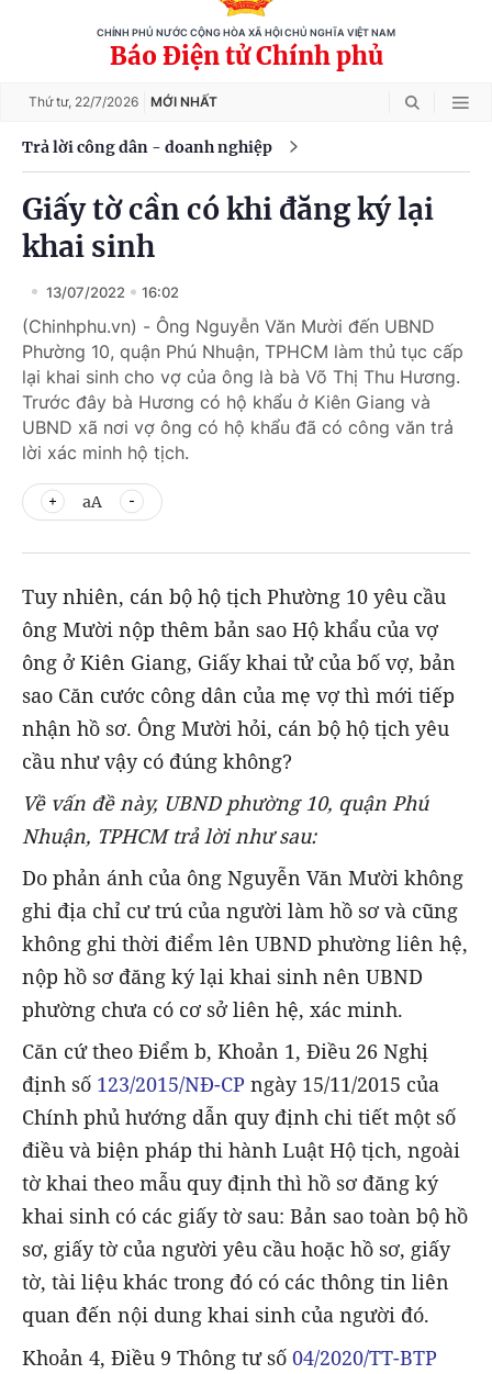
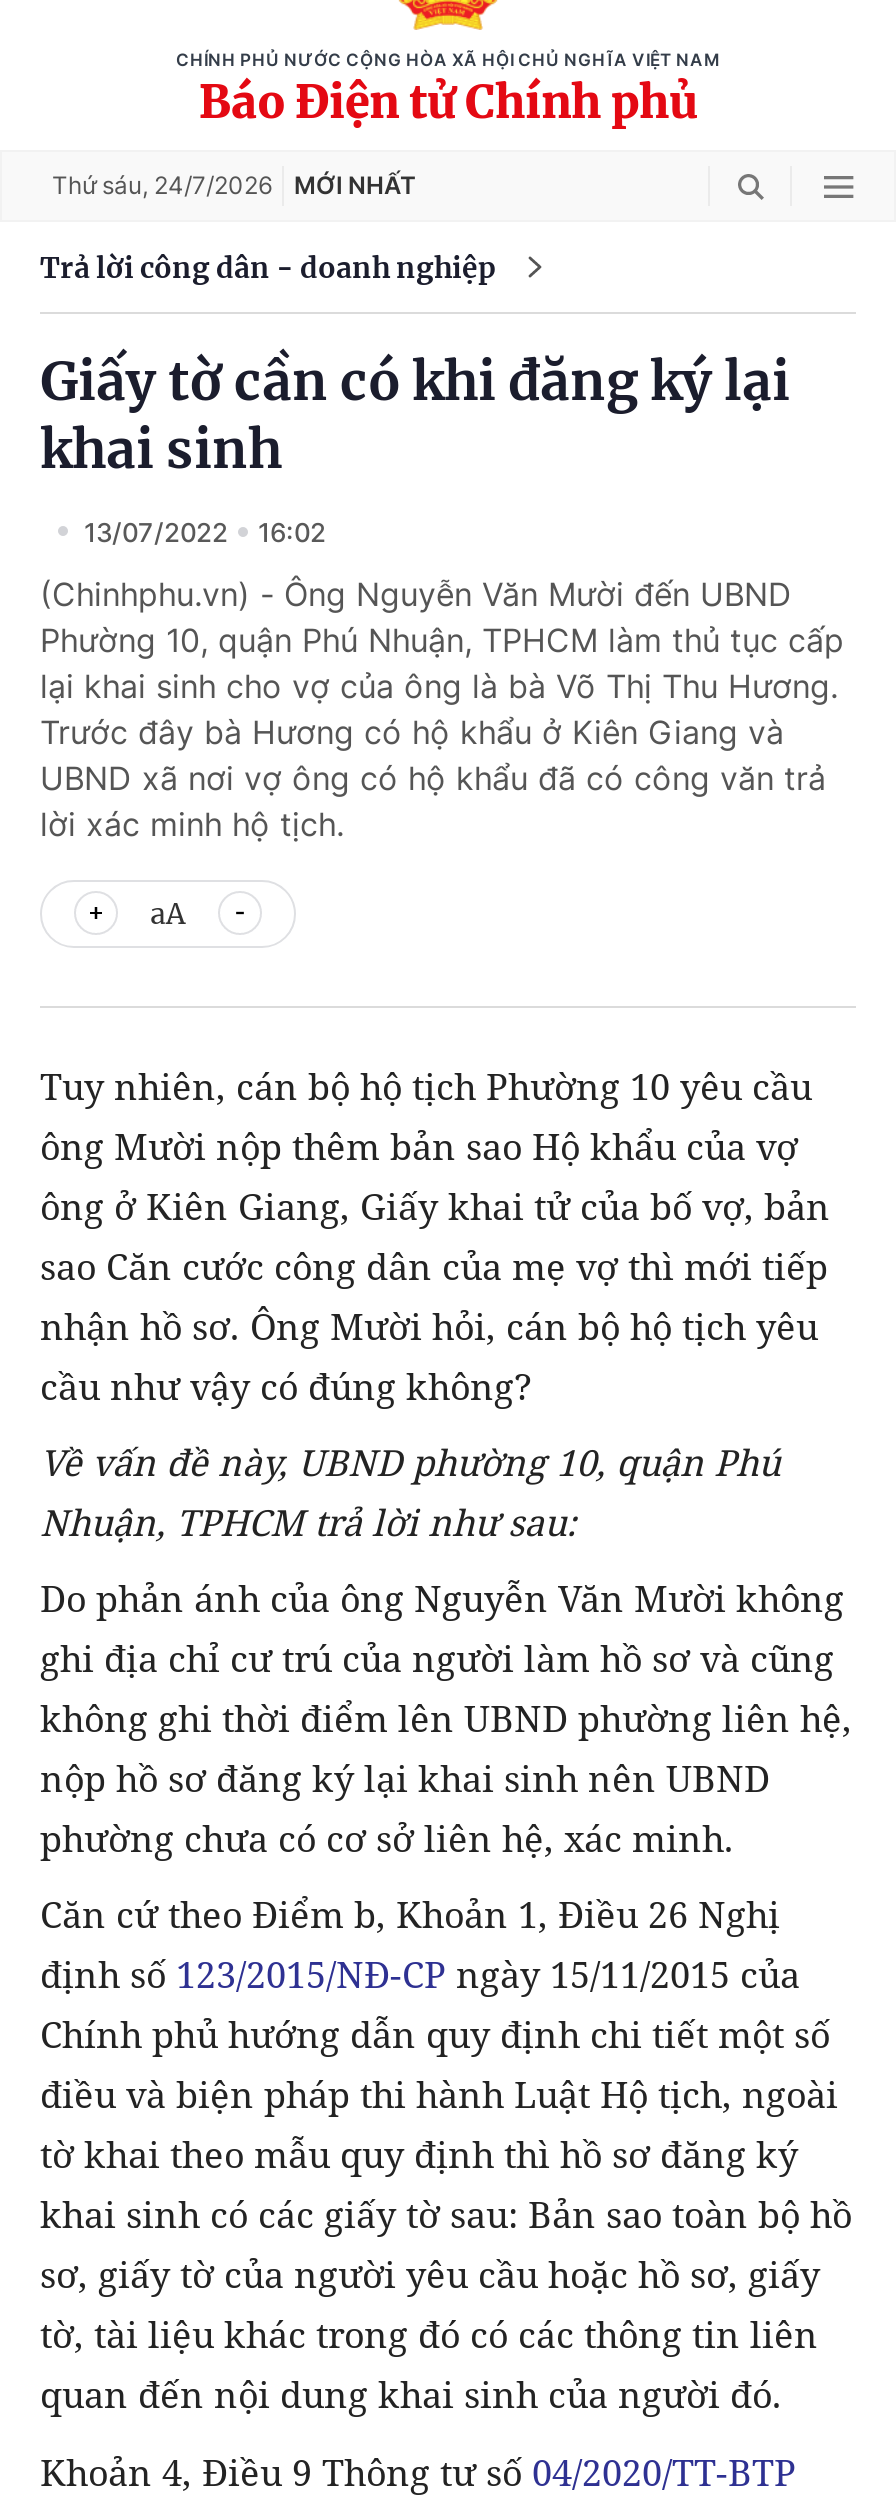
[29,93,217,110] Thứ tư, 22/7/2026 MỚI NHẤT -> [52,170,416,200] Thứ sáu, 24/7/2026 MỚI NHẤT

